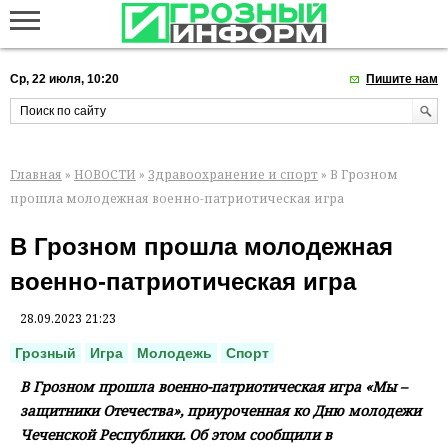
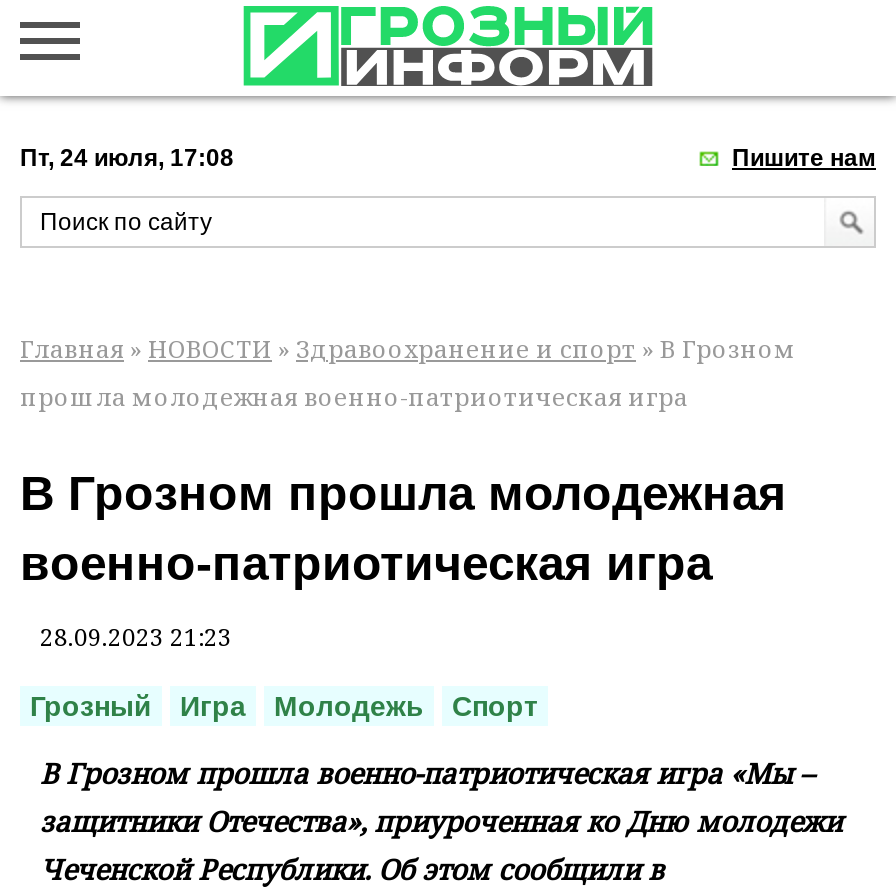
[10,72,119,86] Ср, 22 июля, 10:20 -> [20,144,234,172] Пт, 24 июля, 17:08

